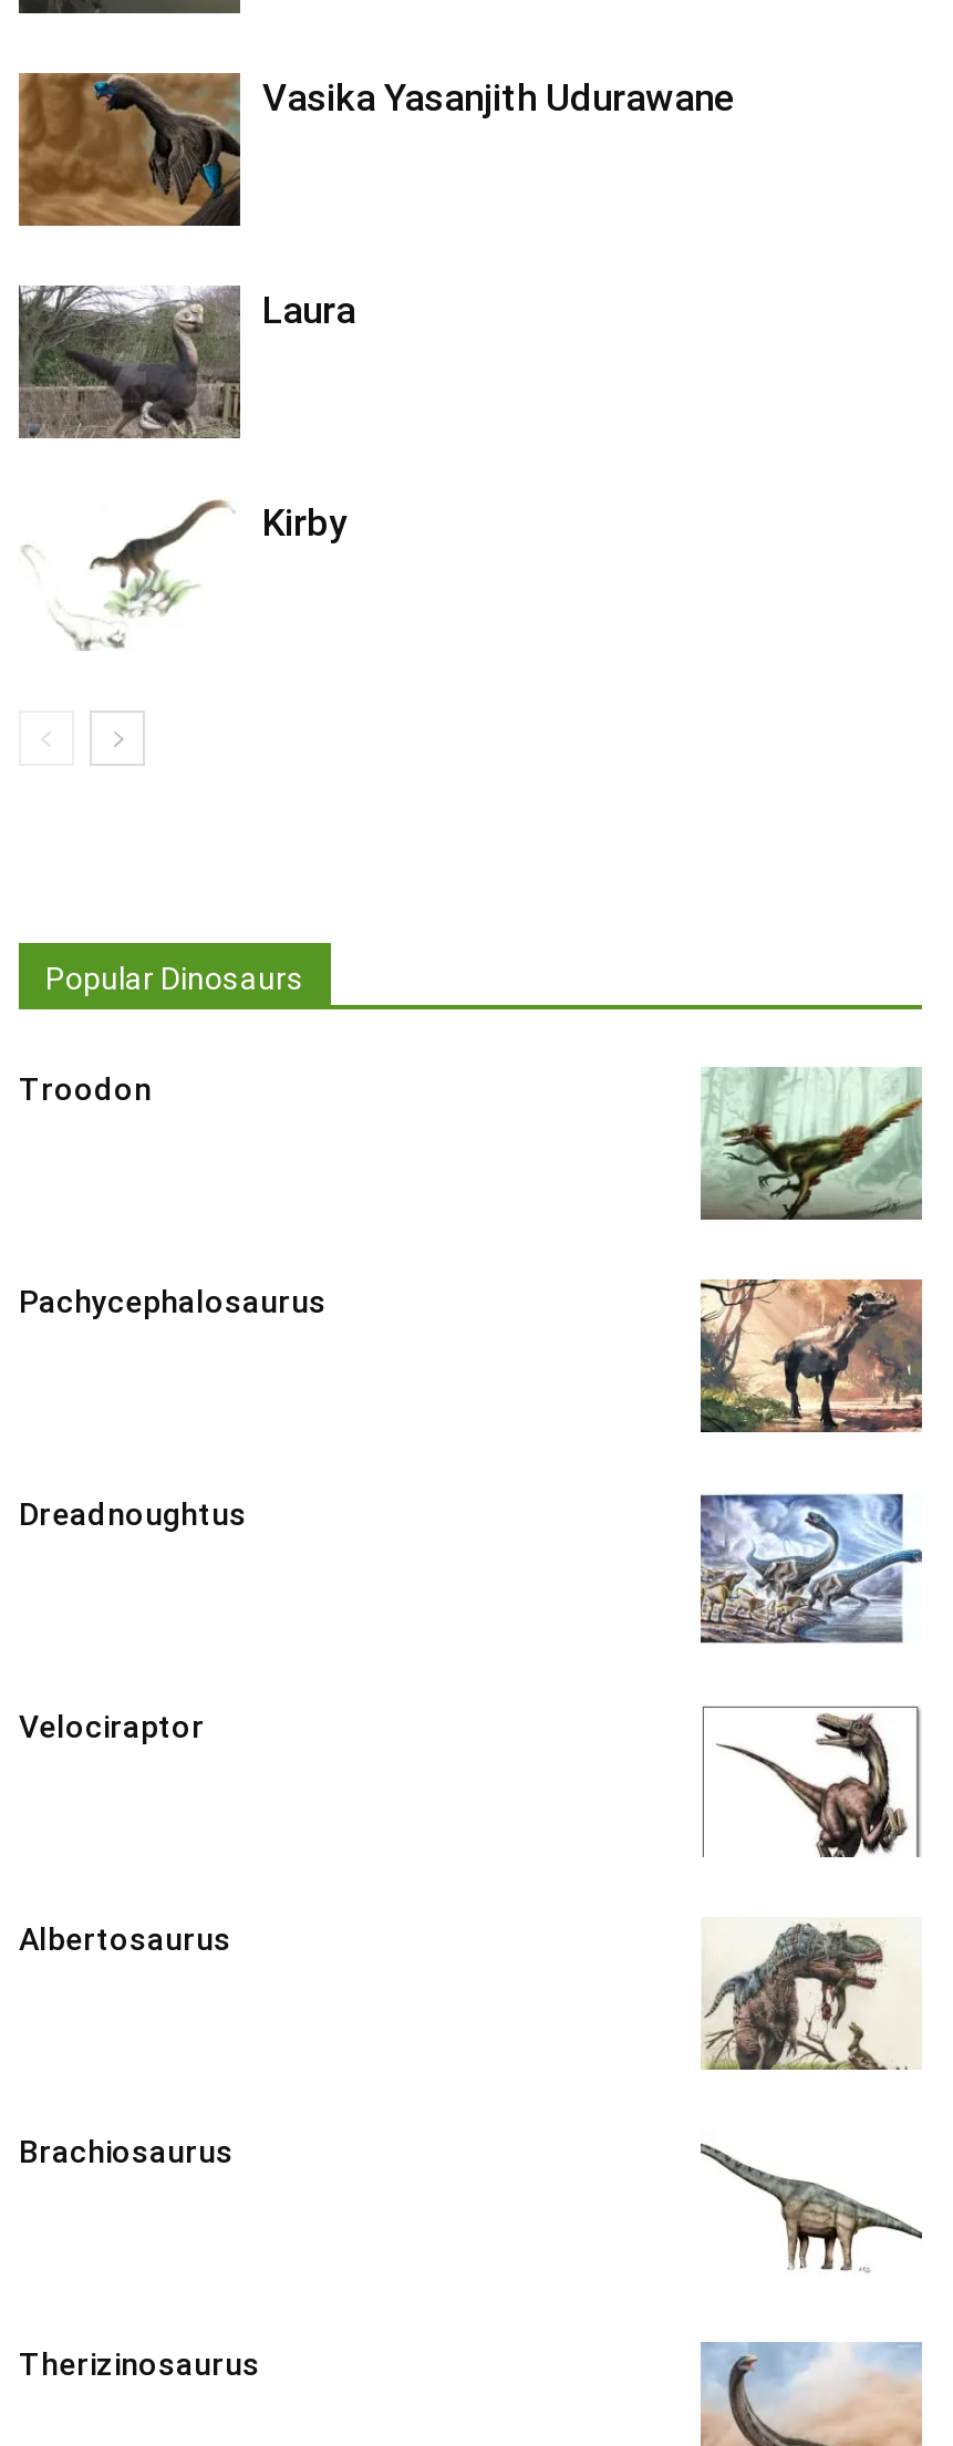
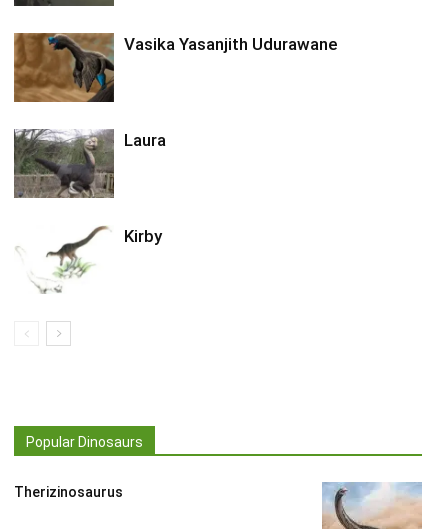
[19,1071,152,1107] Troodon -> none
[701,1067,922,1222] [image] -> none
[19,1284,327,1319] Pachycephalosaurus -> none
[698,1277,924,1434] [image] -> none
[19,1496,247,1532] Dreadnoughtus -> none
[698,1492,924,1645] [image] -> none
[19,1709,205,1744] Velociraptor -> none
[703,1704,920,1859] [image] -> none
[19,1921,231,1957] Albertosaurus -> none
[703,1919,920,2072] [image] -> none
[19,2134,234,2169] Brachiosaurus -> none
[701,2143,924,2284] [image] -> none

